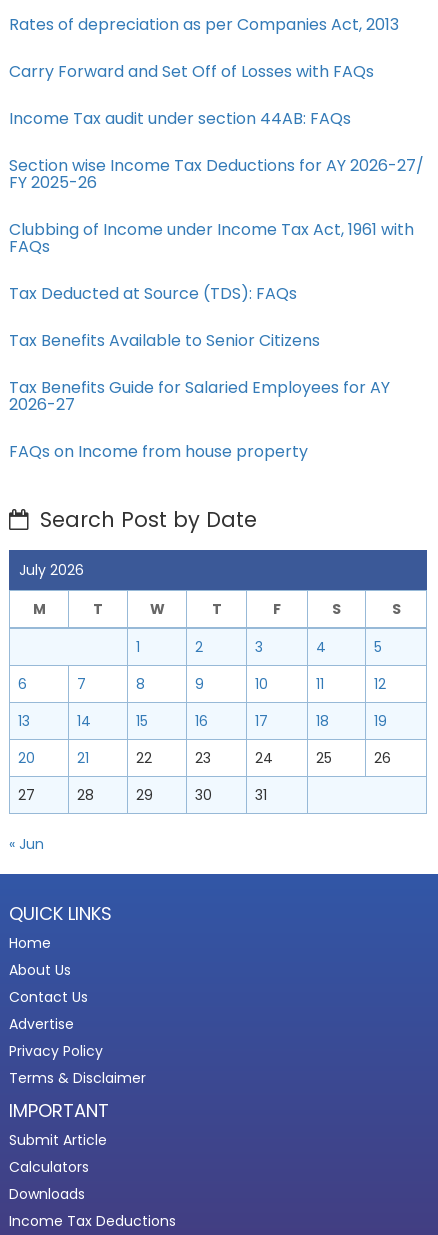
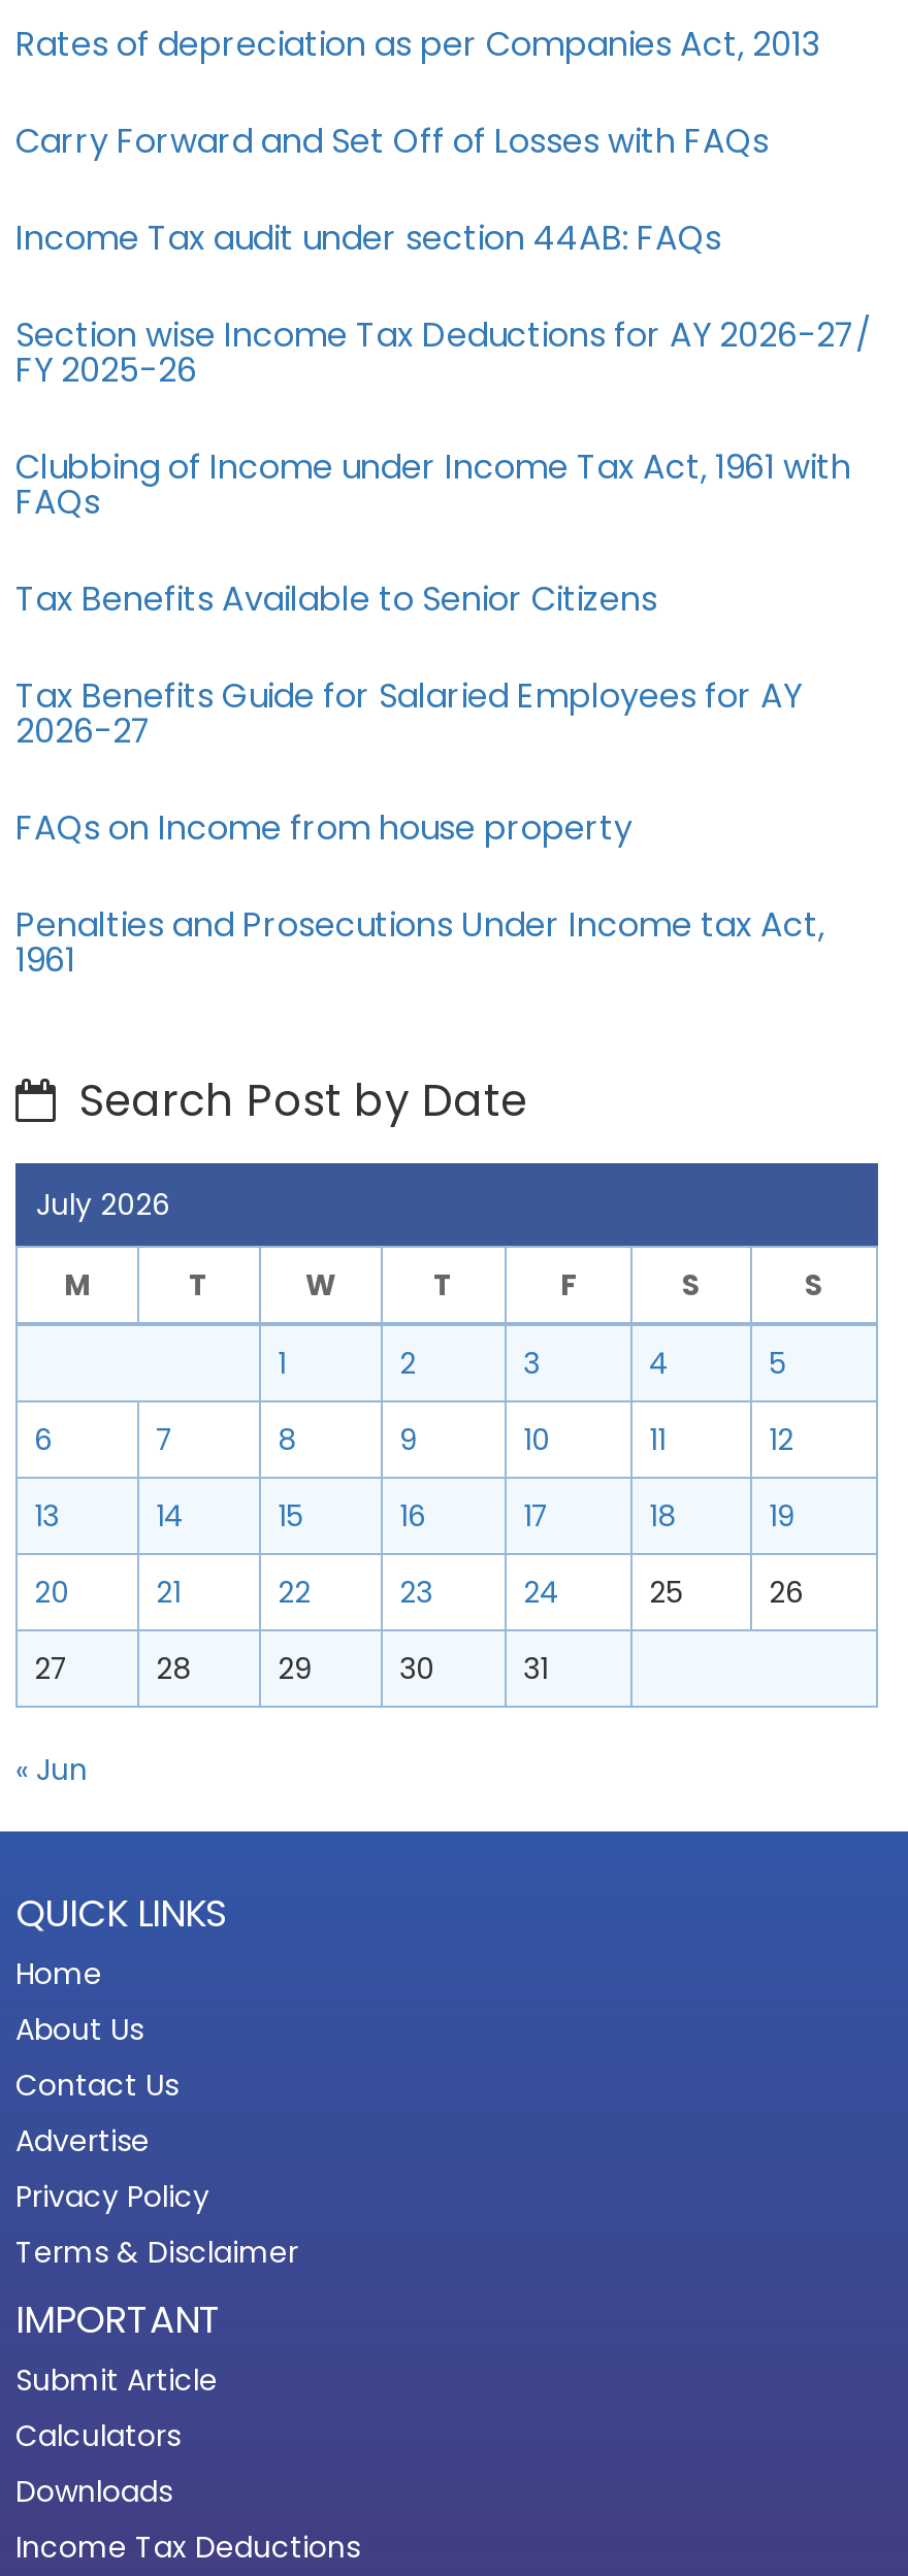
[9,282,297,305] Tax Deducted at Source (TDS): FAQs -> none
moved [9,329,390,463] -> [15,575,802,852]: Tax Benefits Available to Senior Citizens | Tax Benefits Guide for Salaried Employees for AY | 2026-27 | FAQs on Income from house property
none -> [15,901,824,984] Penalties and Prosecutions Under Income tax Act, | 1961

